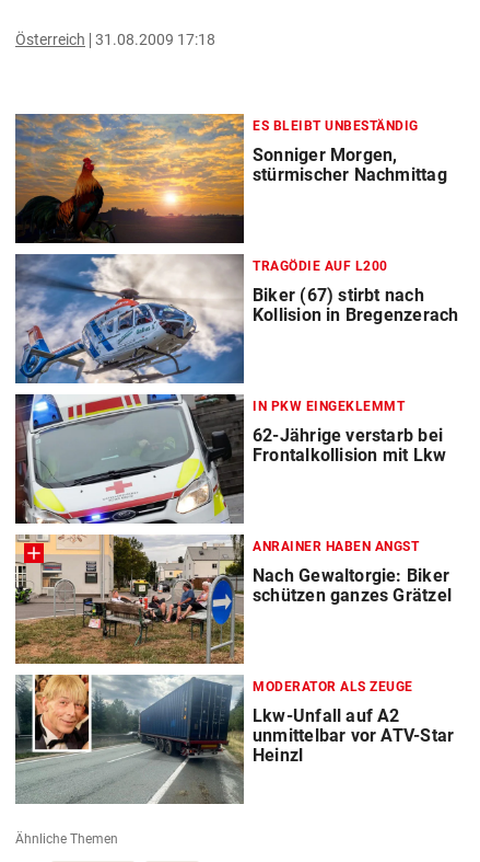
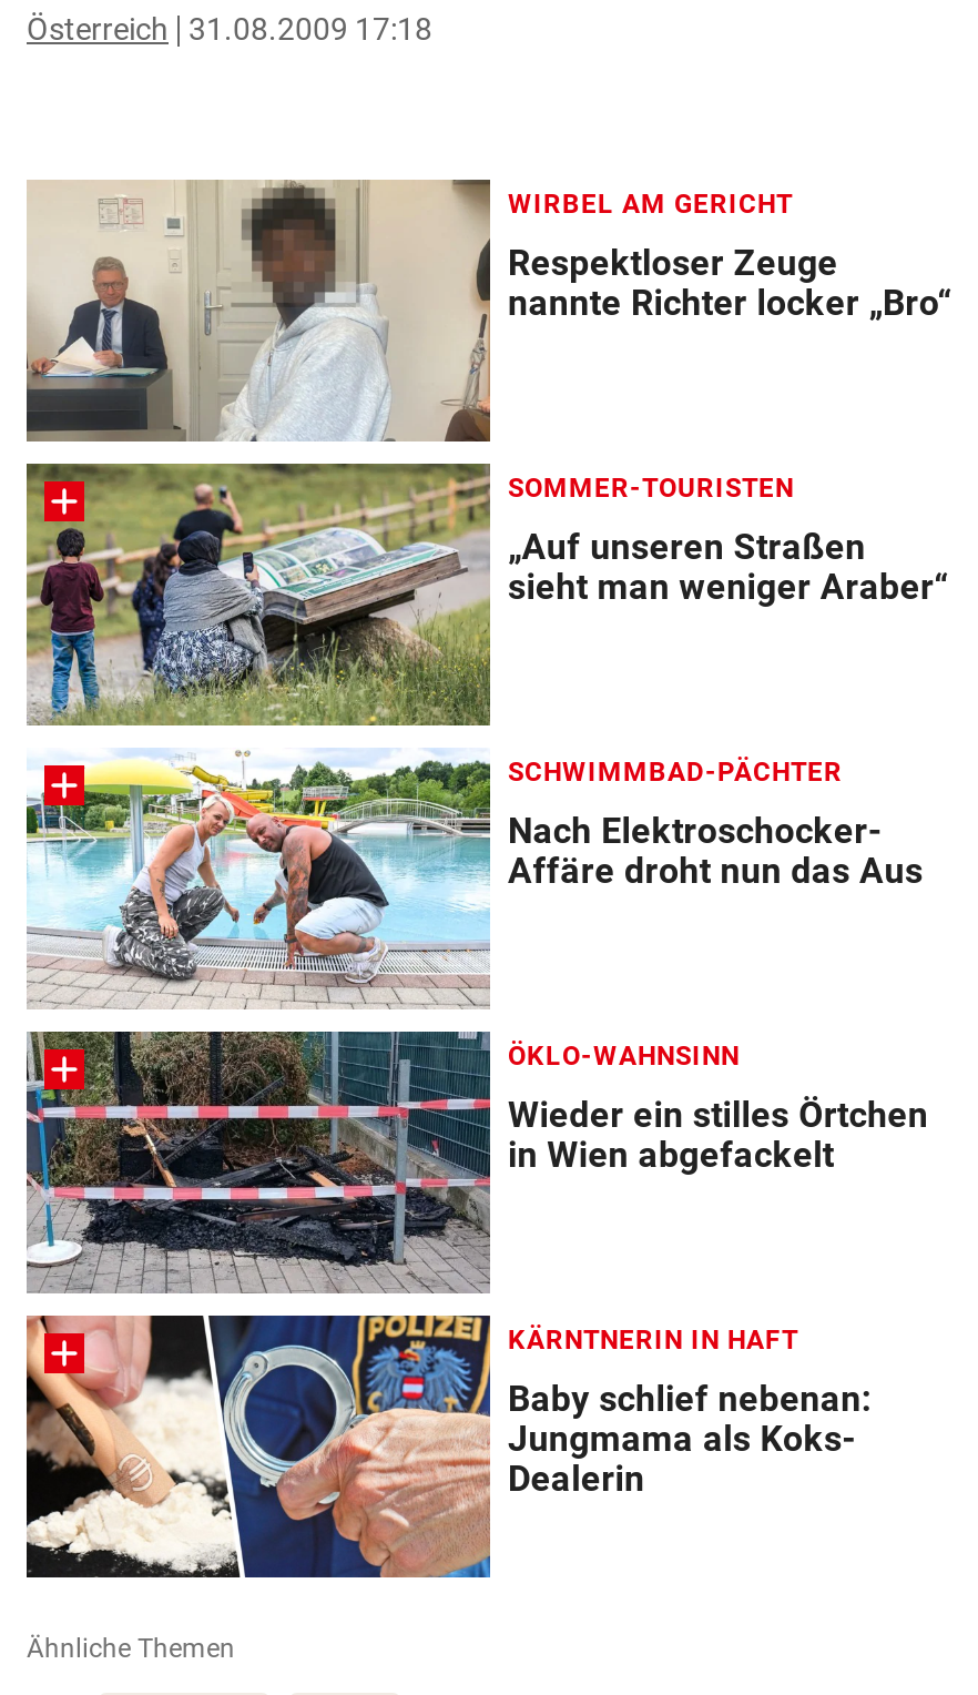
[15,113,418,244] [image] | ES BLEIBT UNBESTÄNDIG -> [24,177,793,444] [image] | WIRBEL AM GERICHT
[253,145,447,185] Sonniger Morgen, | stürmischer Nachmittag -> [508,242,953,324] Respektloser Zeuge | nannte Richter locker „Bro“
[15,253,388,384] [image] | TRAGÖDIE AUF L200 -> [24,461,794,728] [image] | SOMMER-TOURISTEN
[253,285,459,325] Biker (67) stirbt nach | Kollision in Bregenzerach -> [508,526,950,608] „Auf unseren Straßen | sieht man weniger Araber“
[14,393,405,525] [image] | IN PKW EINGEKLEMMT -> [24,748,843,1009] [image] | SCHWIMMBAD-PÄCHTER
[253,425,446,466] 62-Jährige verstarb bei | Frontalkollision mit Lkw -> [508,810,923,892] Nach Elektroschocker- | Affäre droht nun das Aus
[14,535,419,664] [image] | ANRAINER HABEN ANGST -> [24,1029,740,1293] [image] | ÖKLO-WAHNSINN
[253,566,452,606] Nach Gewaltorgie: Biker | schützen ganzes Grätzel -> [508,1094,928,1177] Wieder ein stilles Örtchen | in Wien abgefackelt
[14,674,413,805] [image] | MODERATOR ALS ZEUGE -> [24,1313,798,1580] [image] | KÄRNTNERIN IN HAFT
[253,706,454,766] Lkw-Unfall auf A2 | unmittelbar vor ATV-Star | Heinzl -> [508,1379,873,1501] Baby schlief nebenan: | Jungmama als Koks- | Dealerin

